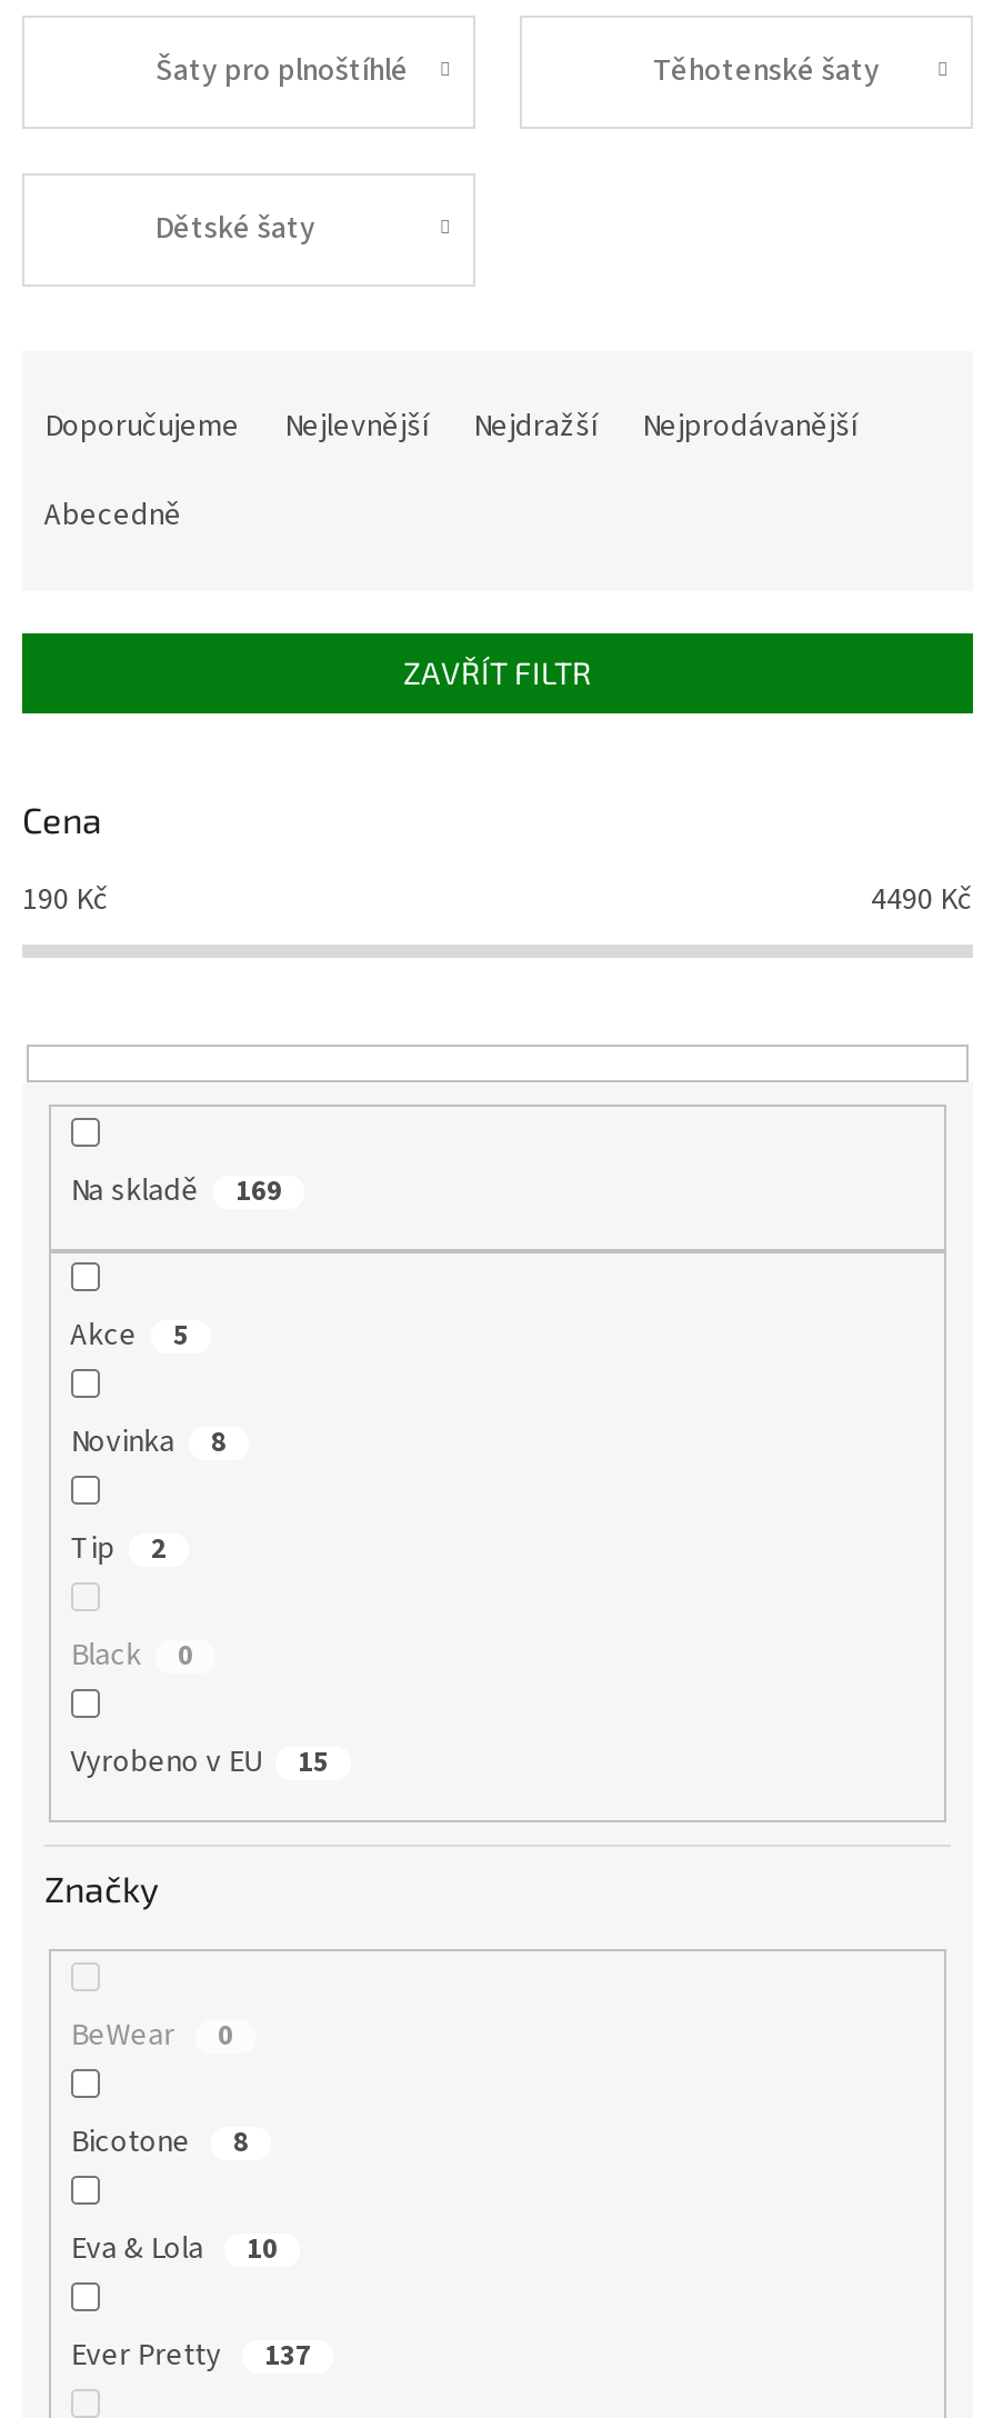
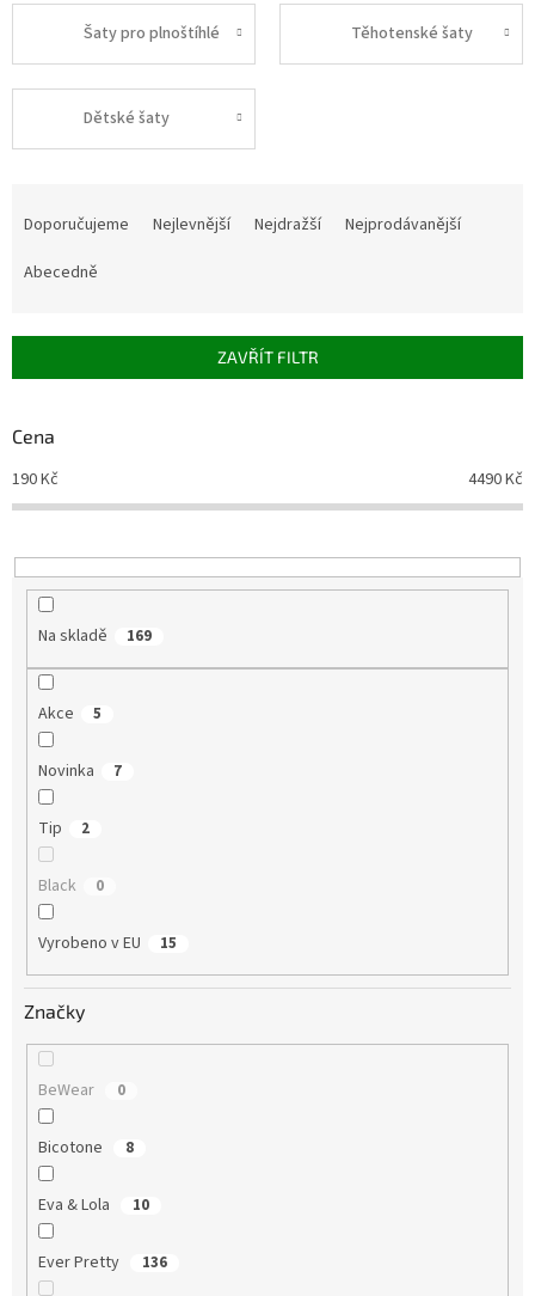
[71,1421,226,1466] Novinka 8 -> [38,760,122,784] Novinka 7
[71,2333,311,2378] Ever Pretty 137 -> [38,1250,167,1274] Ever Pretty 136

